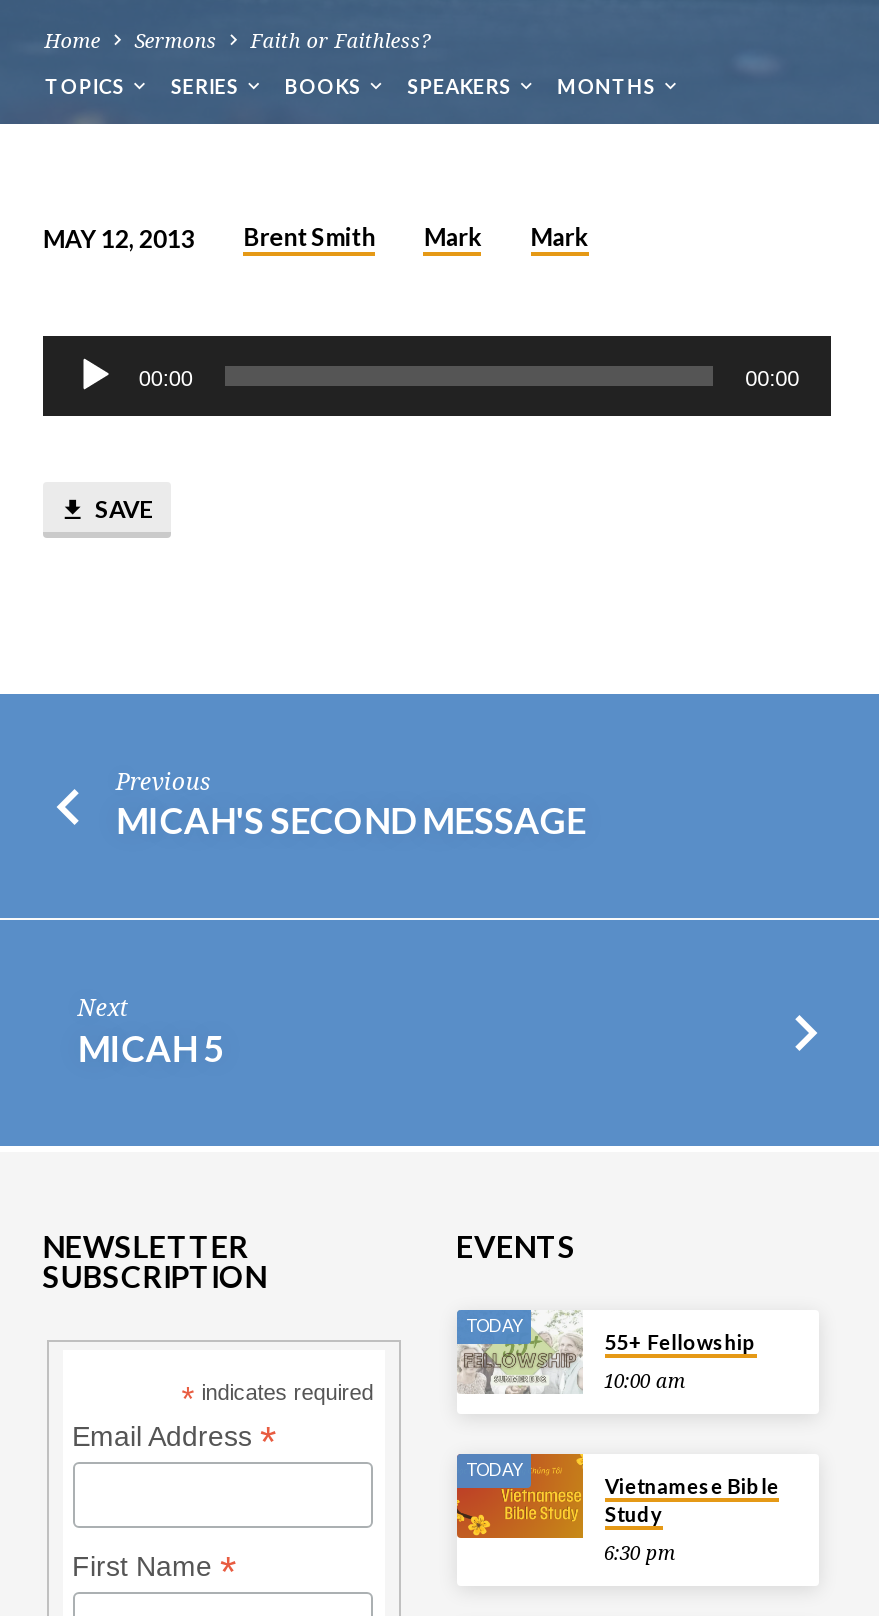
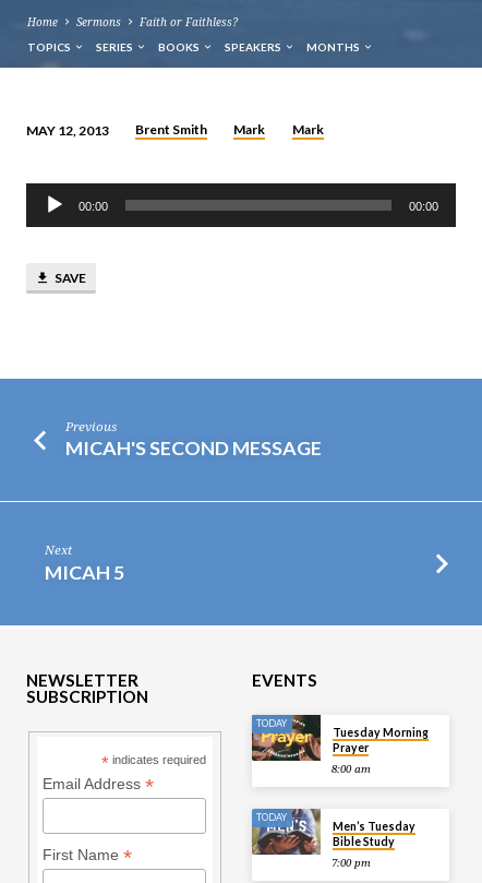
[457,1310,686,1394] [image] | 10:00 am -> [251,714,371,775] [image] | 8:00 am
[605,1330,757,1354] 55+ Fellowship -> [332,726,428,754] Tuesday Morning | Prayer
[457,1452,779,1540] [image] | Vietnamese Bible | Study -> [252,808,415,856] [image] | Men’s Tuesday | Bible Study
[604,1543,676,1565] 6:30 pm -> [332,857,371,869] 7:00 pm

